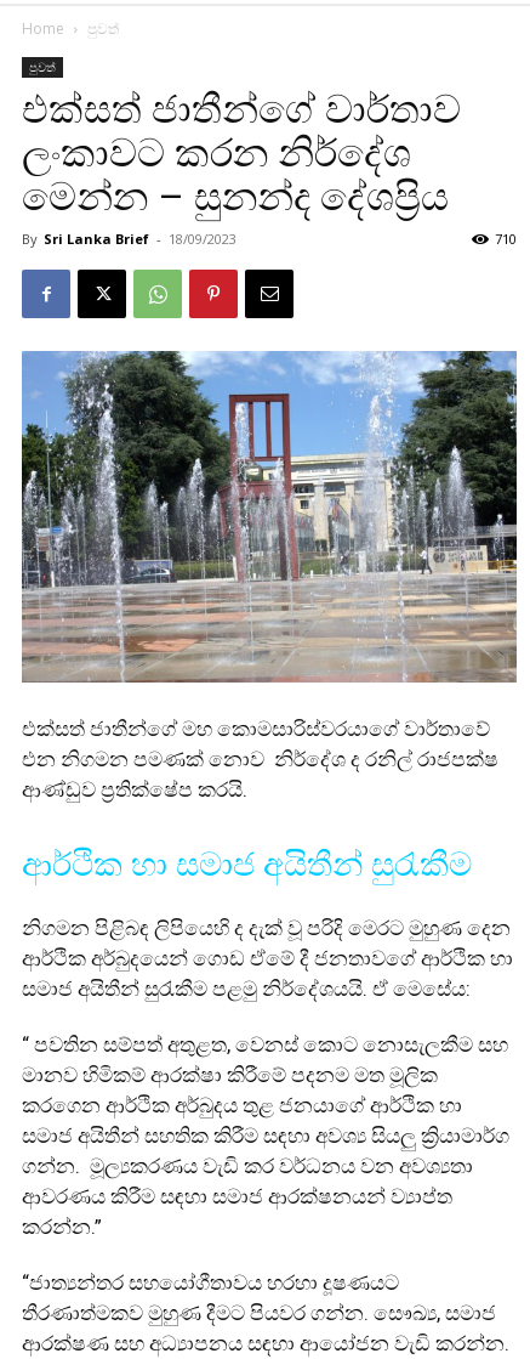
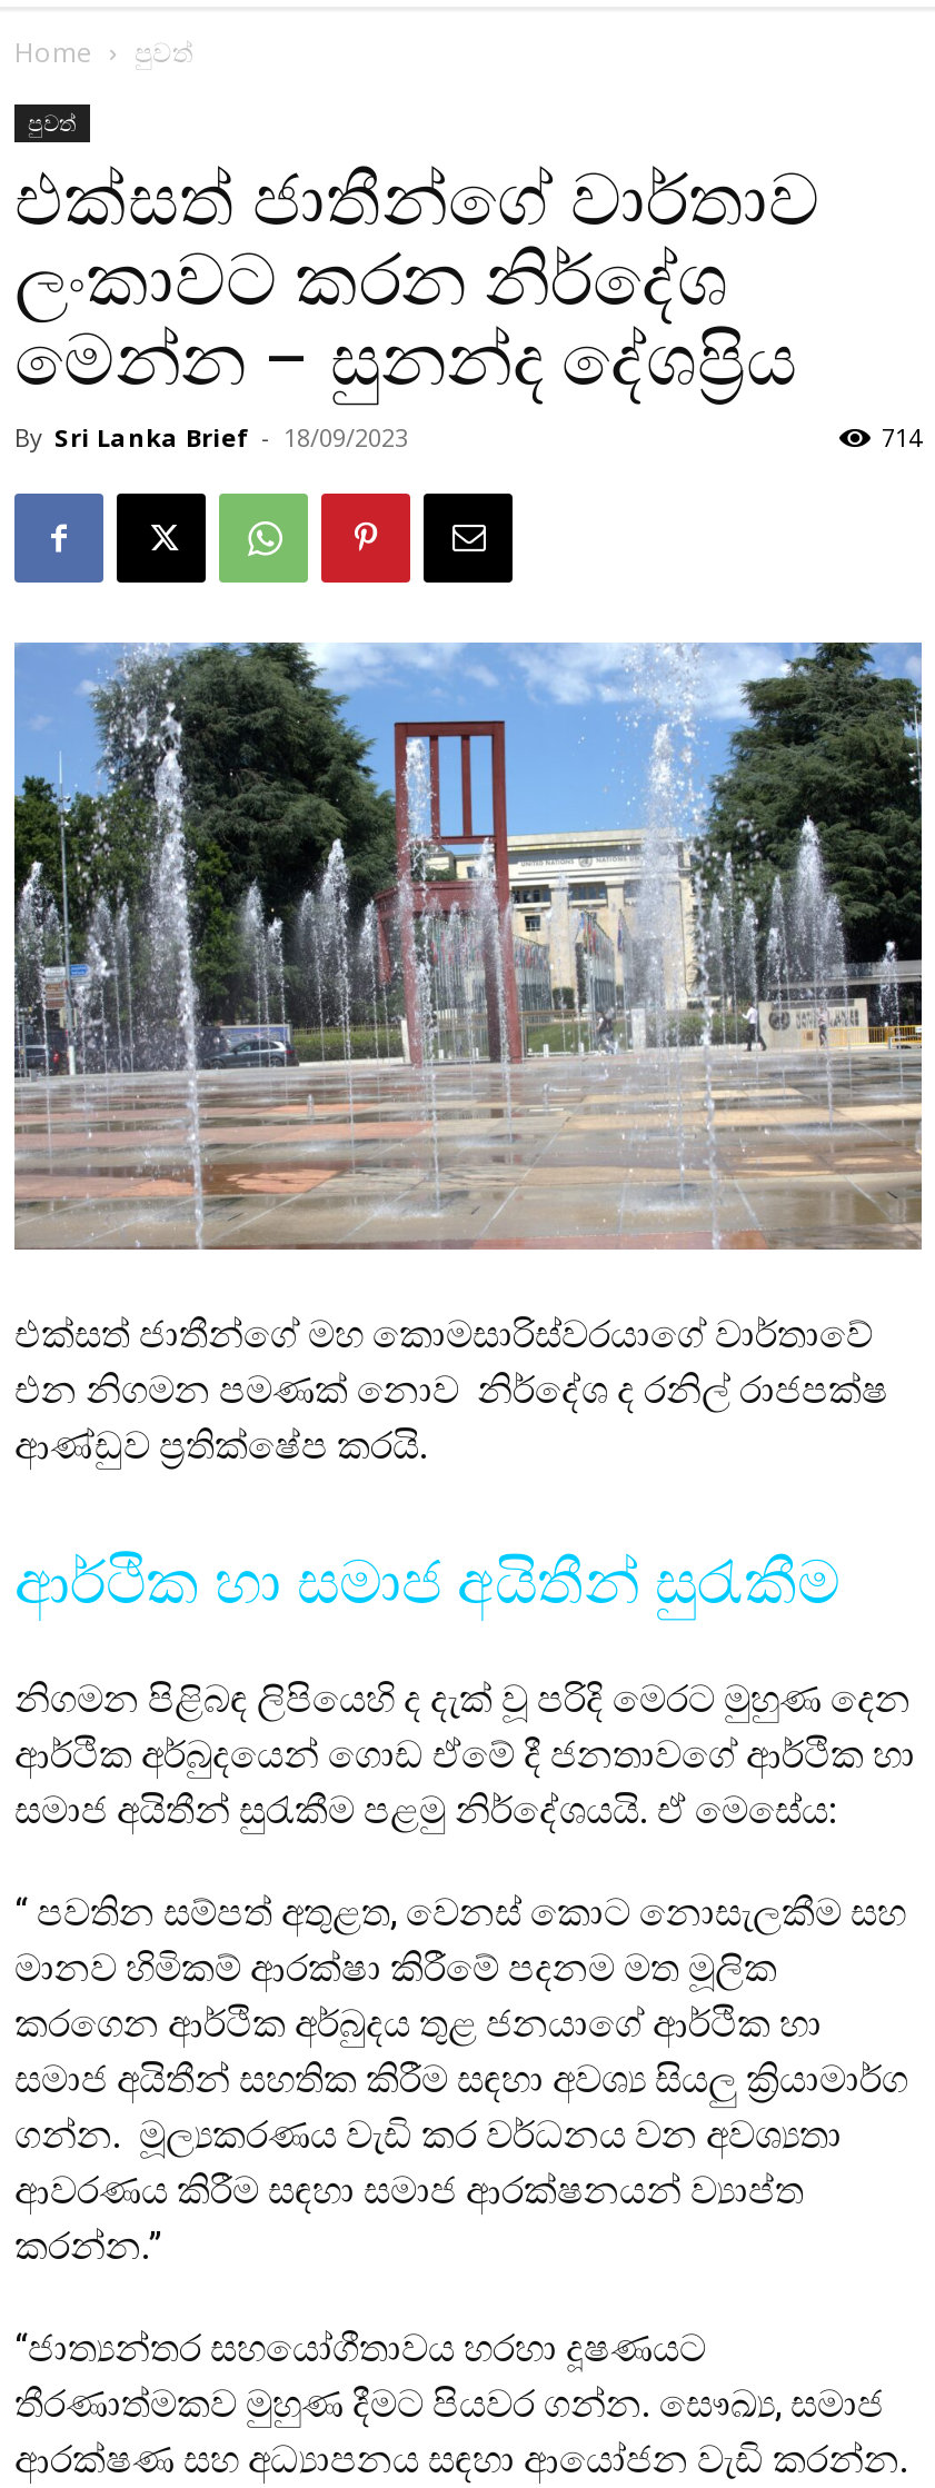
[495,230,517,248] 710 -> [882,420,922,454] 714

